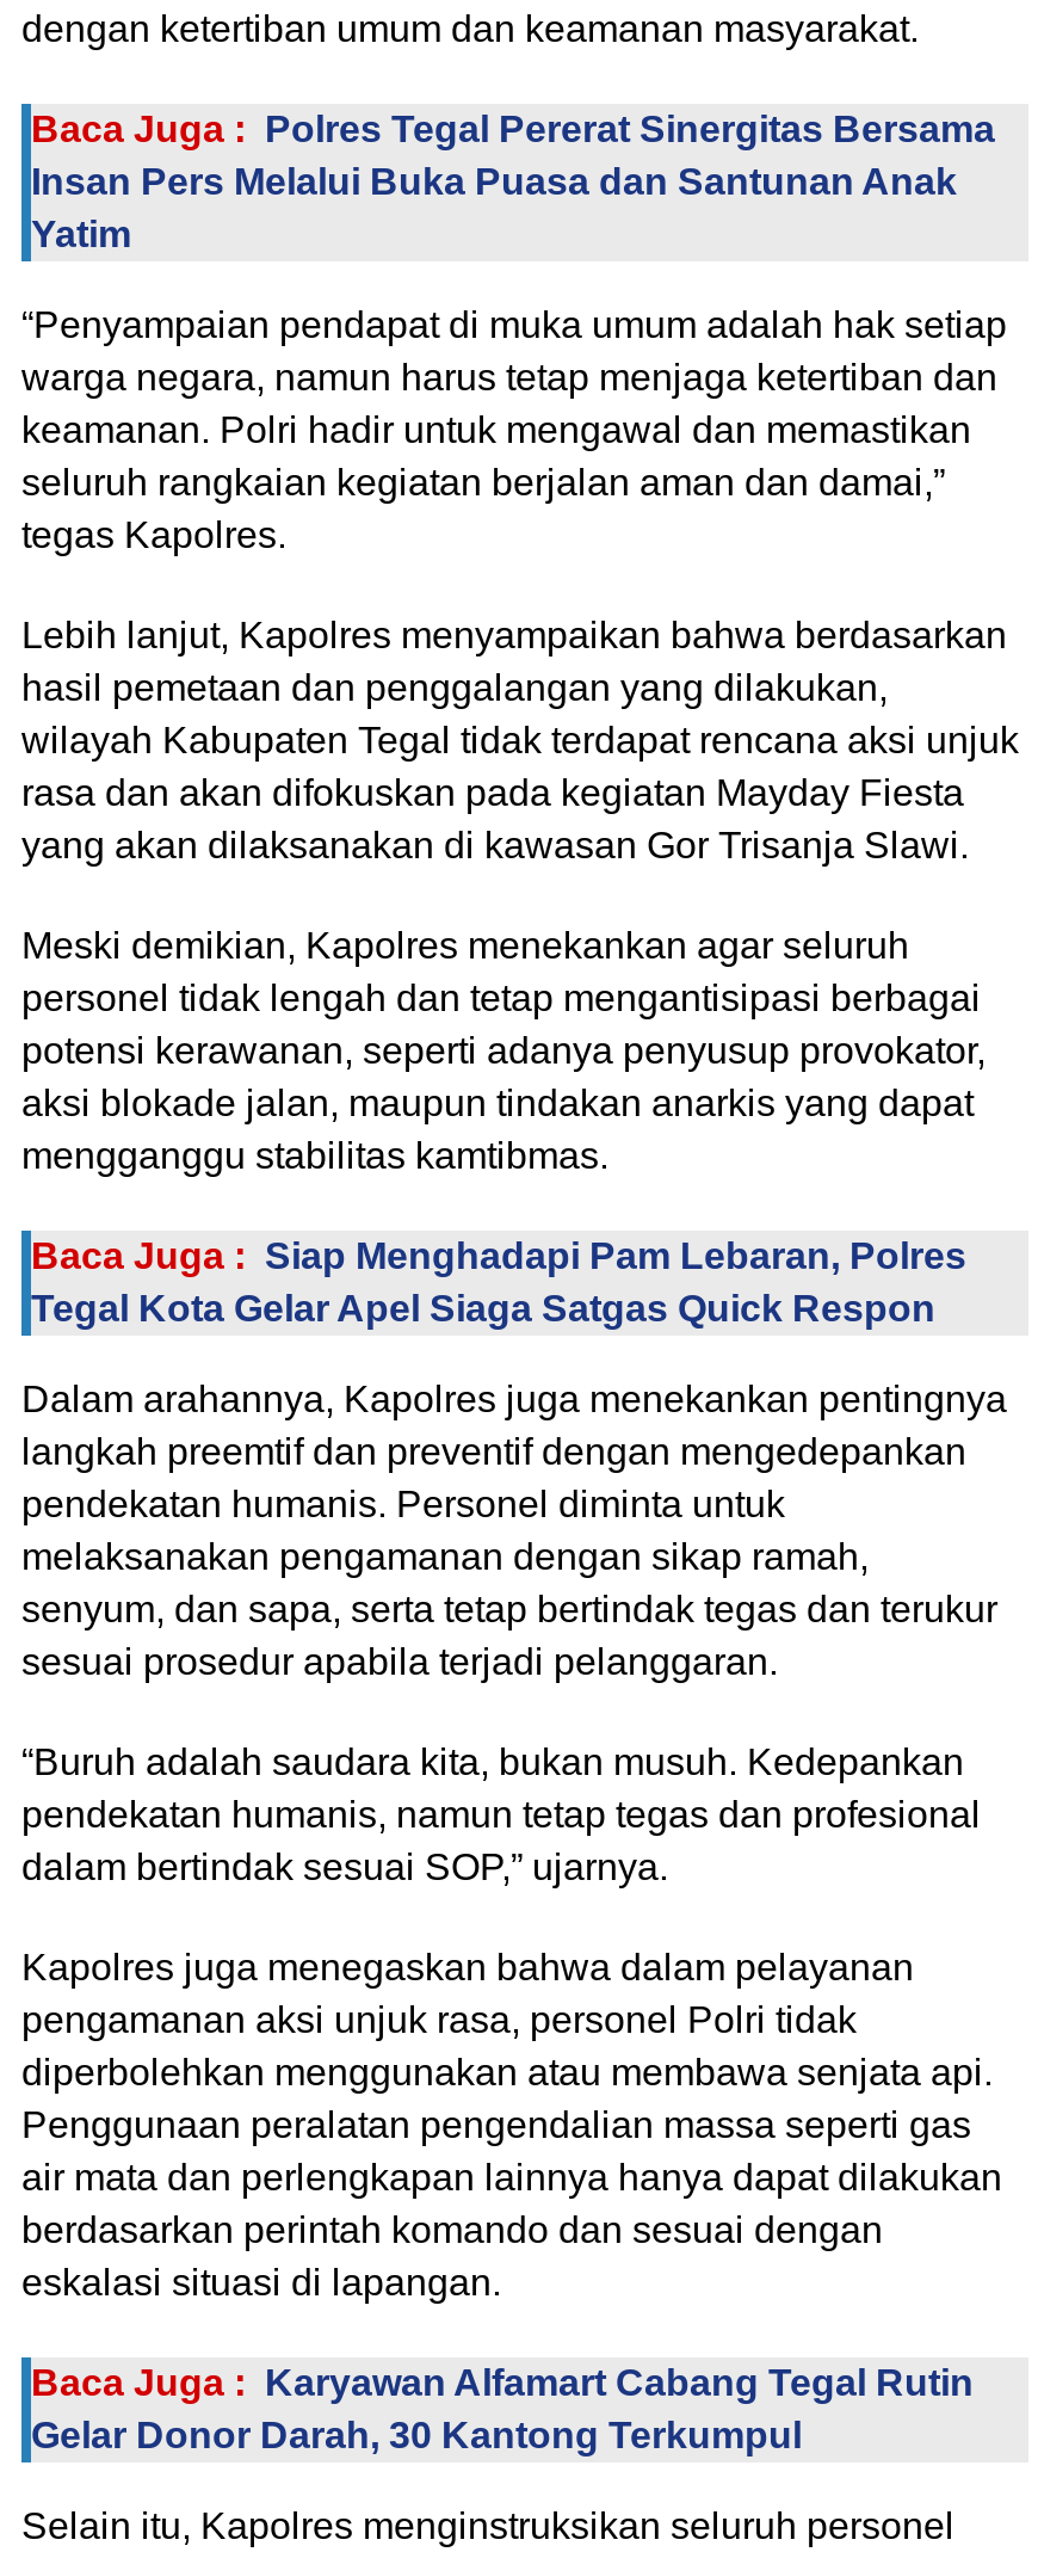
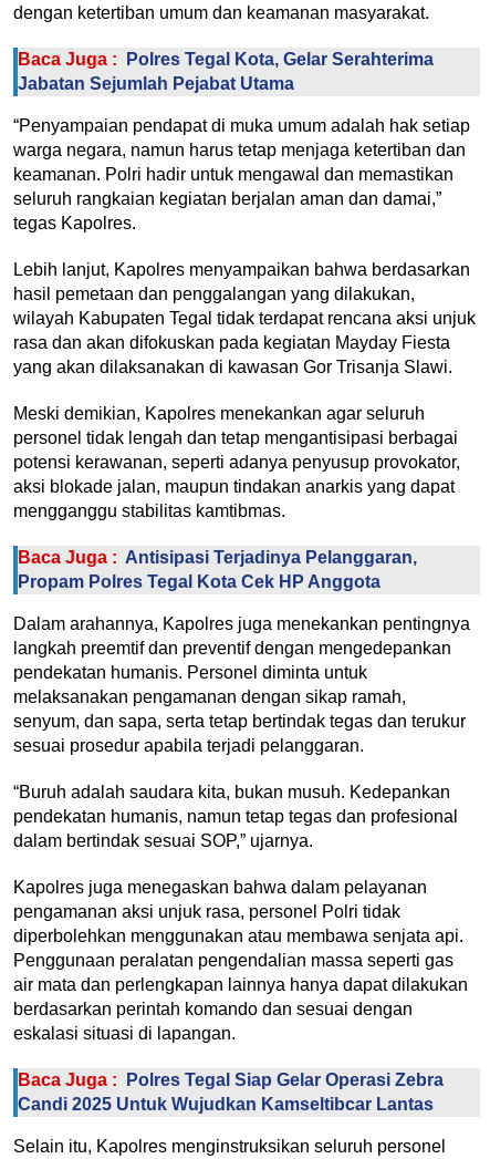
[31,107,995,253] Baca Juga : Polres Tegal Pererat Sinergitas Bersama | Insan Pers Melalui Buka Puasa dan Santunan Anak | Yatim -> [18,50,434,93] Baca Juga : Polres Tegal Kota, Gelar Serahterima | Jabatan Sejumlah Pejabat Utama
[31,1234,966,1327] Baca Juga : Siap Menghadapi Pam Lebaran, Polres | Tegal Kota Gelar Apel Siaga Satgas Quick Respon -> [18,548,417,591] Baca Juga : Antisipasi Terjadinya Pelanggaran, | Propam Polres Tegal Kota Cek HP Anggota
[31,2361,974,2454] Baca Juga : Karyawan Alfamart Cabang Tegal Rutin | Gelar Donor Darah, 30 Kantong Terkumpul -> [18,1070,444,1114] Baca Juga : Polres Tegal Siap Gelar Operasi Zebra | Candi 2025 Untuk Wujudkan Kamseltibcar Lantas

